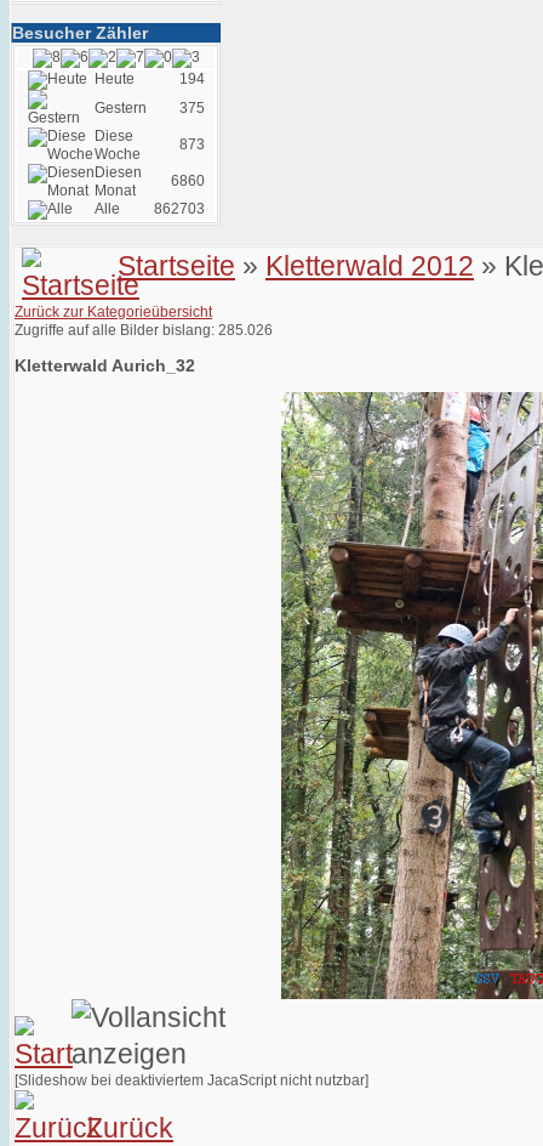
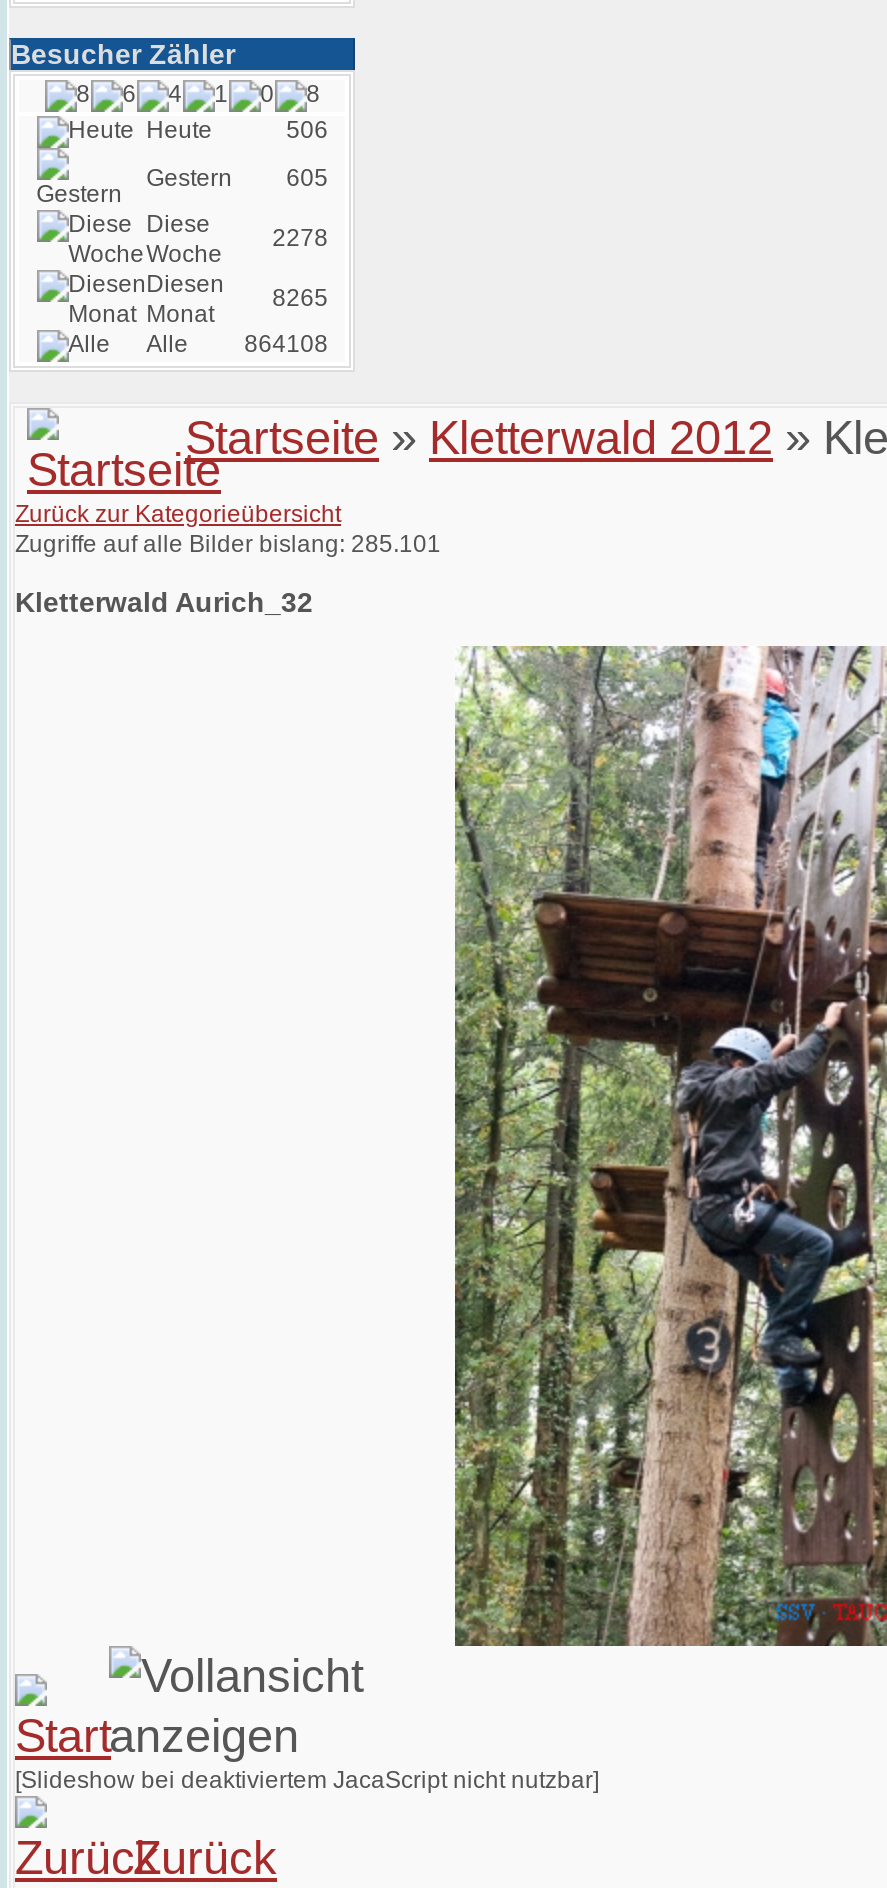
[179,70,204,87] 194 -> [286,116,328,144] 506
[94,100,204,117] Gestern 375 -> [146,164,328,192] Gestern 605
[179,136,204,153] 873 -> [272,224,328,252] 2278
[94,164,204,189] Diesen 6860 -> [146,270,328,312] Diesen 8265
[94,200,204,217] Alle 862703 -> [146,330,328,358] Alle 864108
[15,322,273,339] Zugriffe auf alle Bilder bislang: 285.026 -> [15,530,441,558] Zugriffe auf alle Bilder bislang: 285.101

